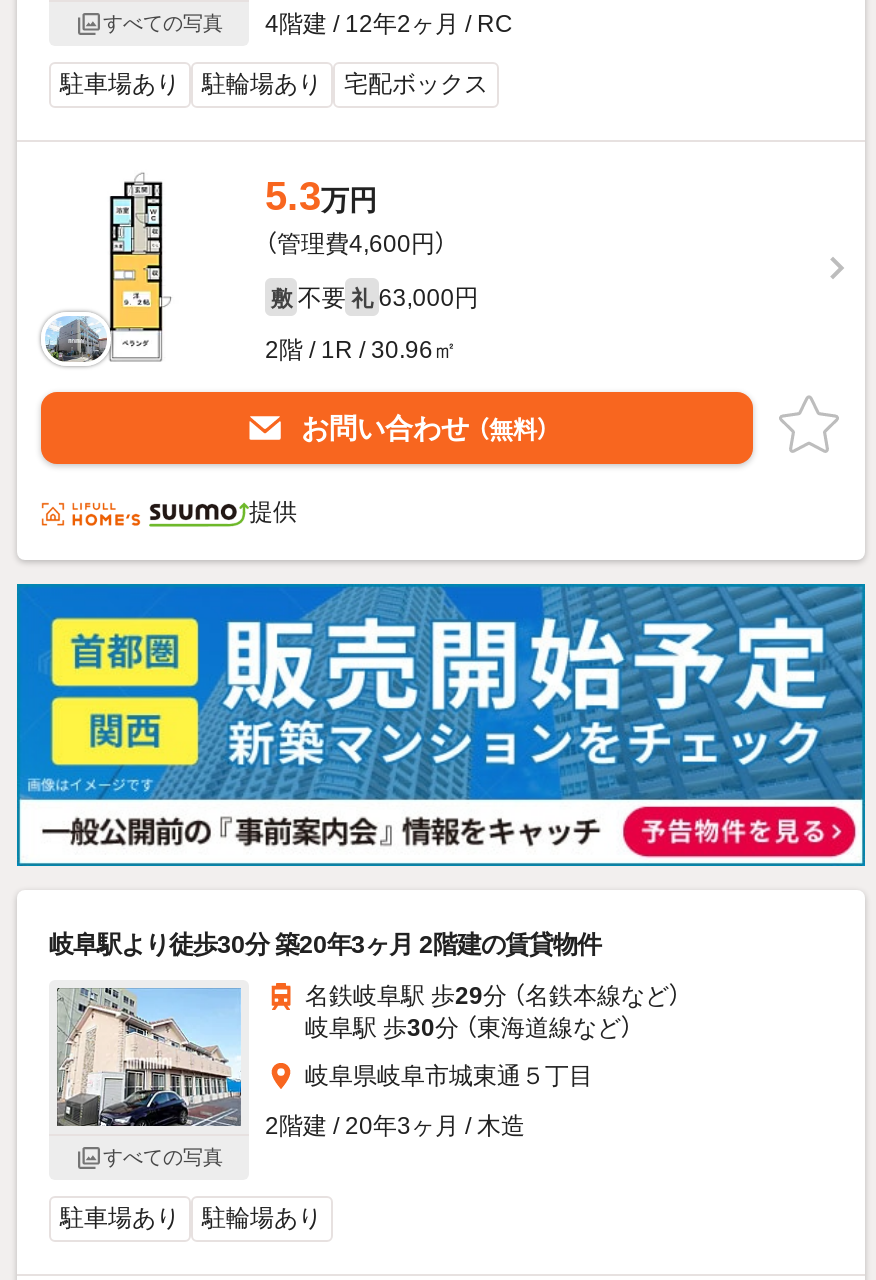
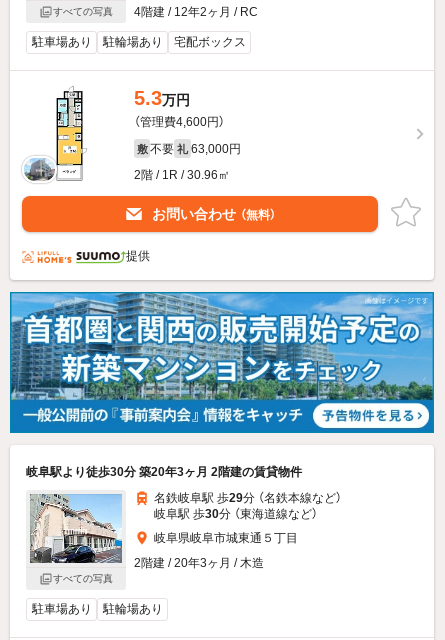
[17,586,865,866] [image] -> [10,292,434,433] [image]

